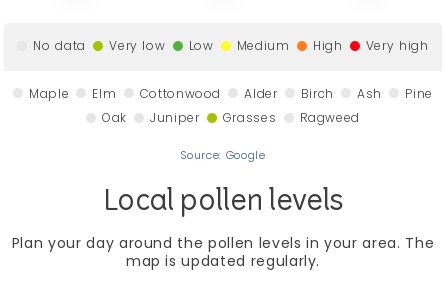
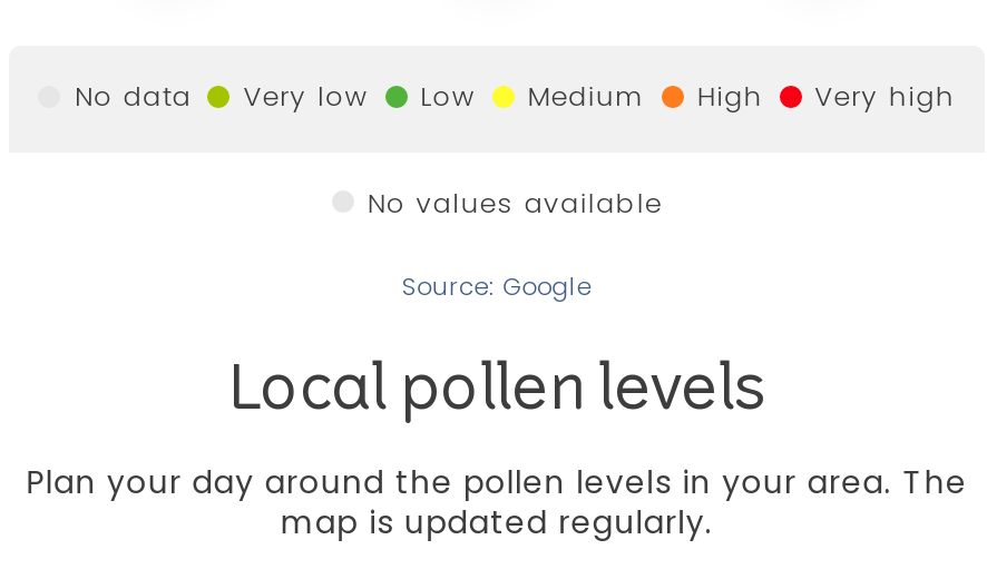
[29,85,433,126] Maple | Elm | Cottonwood | Alder | Birch | Ash | Pine | Oak | Juniper | Grasses | Ragweed -> [367,183,662,221] No values available

